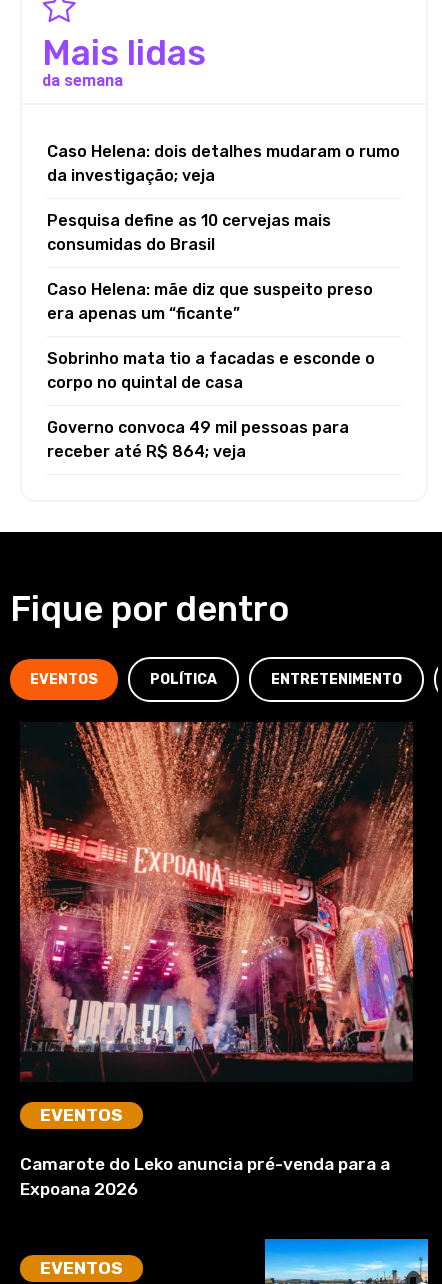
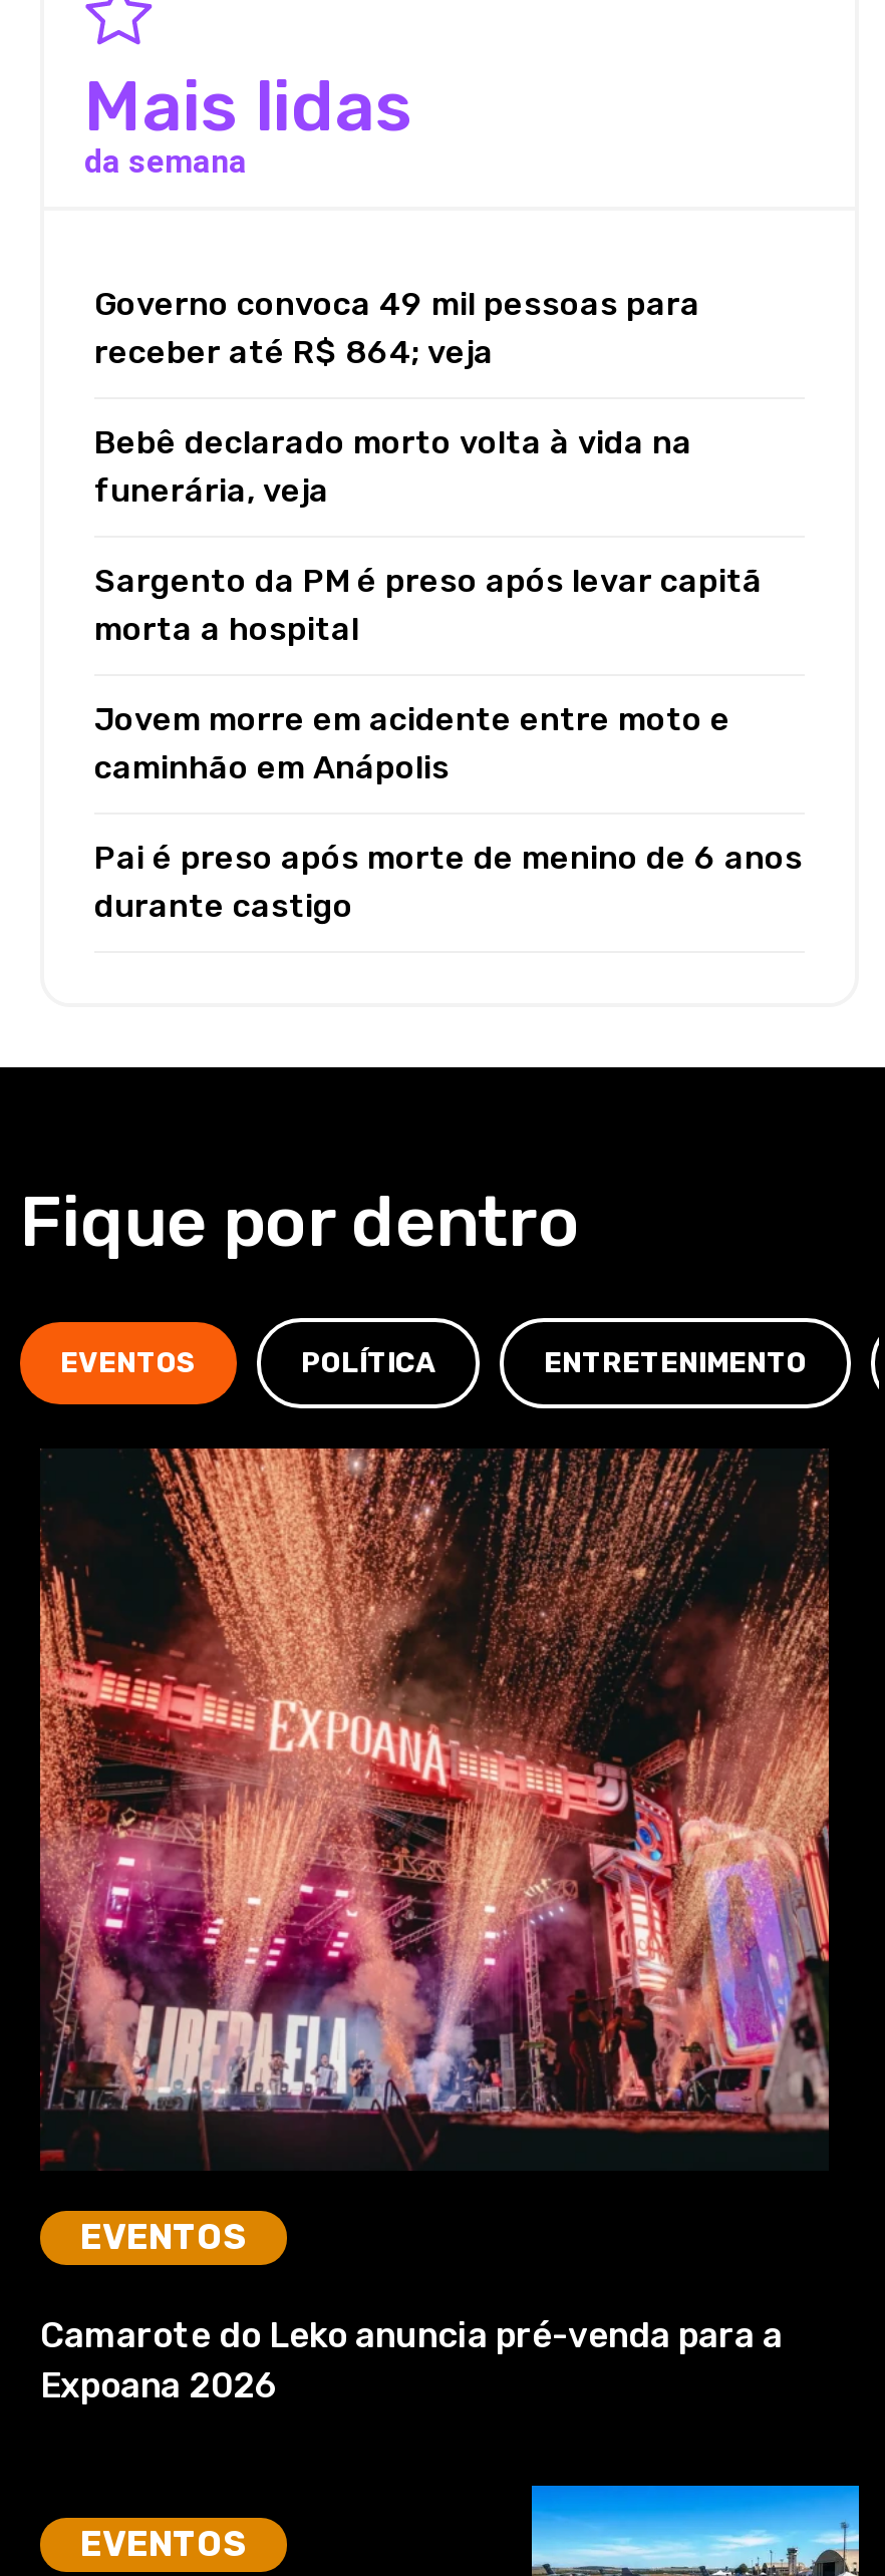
[47,142,400,392] Caso Helena: dois detalhes mudaram o rumo | da investigação; veja | Pesquisa define as 10 cervejas mais | consumidas do Brasil | Caso Helena: mãe diz que suspeito preso | era apenas um “ficante” | Sobrinho mata tio a facadas e esconde o | corpo no quintal de casa -> none
moved [47,418,349,461] -> [94,285,700,371]: Governo convoca 49 mil pessoas para | receber até R$ 864; veja
none -> [94,424,803,925] Bebê declarado morto volta à vida na | funerária, veja | Sargento da PM é preso após levar capitã | morta a hospital | Jovem morre em acidente entre moto e | caminhão em Anápolis | Pai é preso após morte de menino de 6 anos | durante castigo

